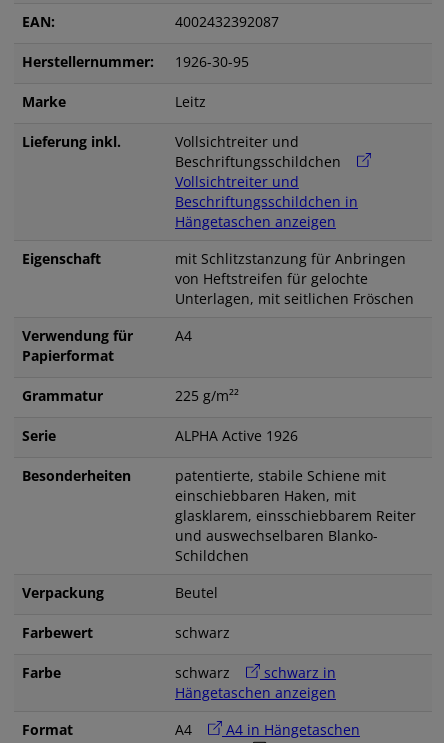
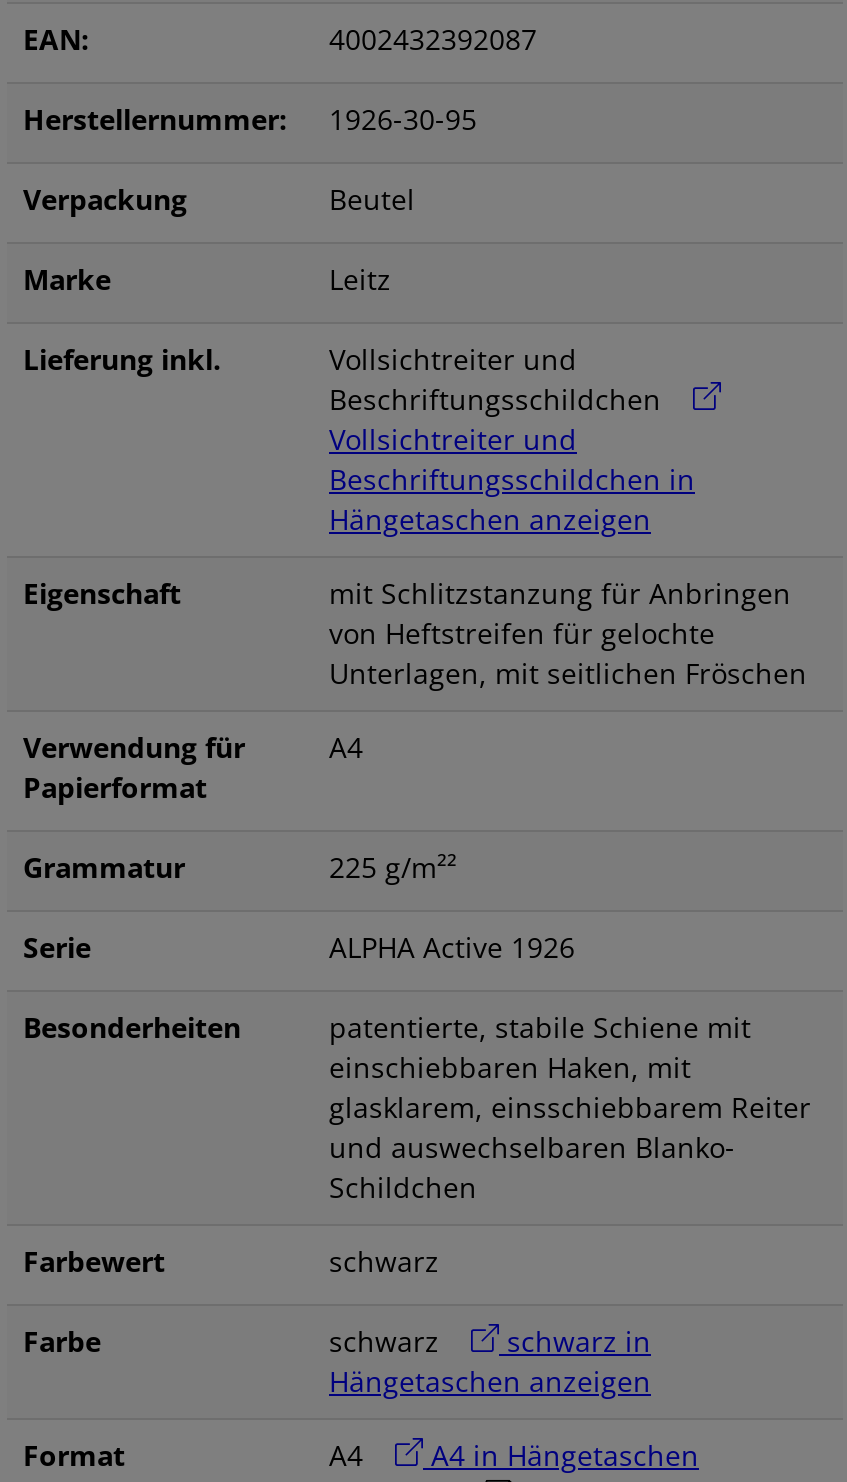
moved [22,92,416,565] -> [23,261,811,1207]: Marke | Leitz | Lieferung inkl. | ... | und auswechselbaren Blanko- | Schildchen
moved [22,583,218,602] -> [23,181,415,219]: Verpackung | Beutel

